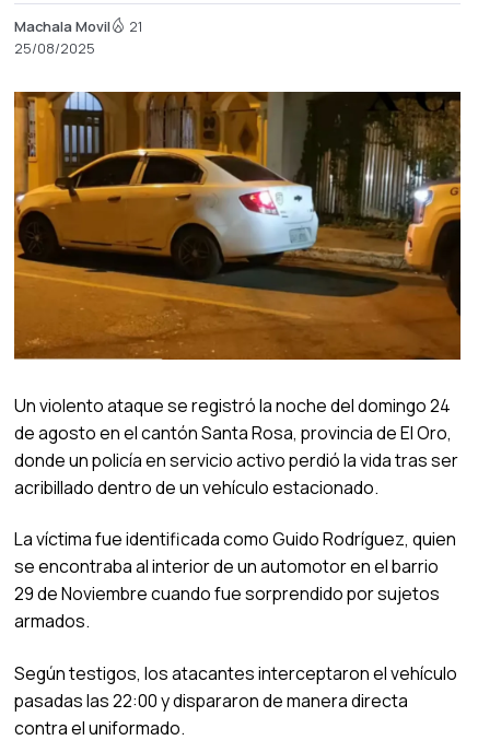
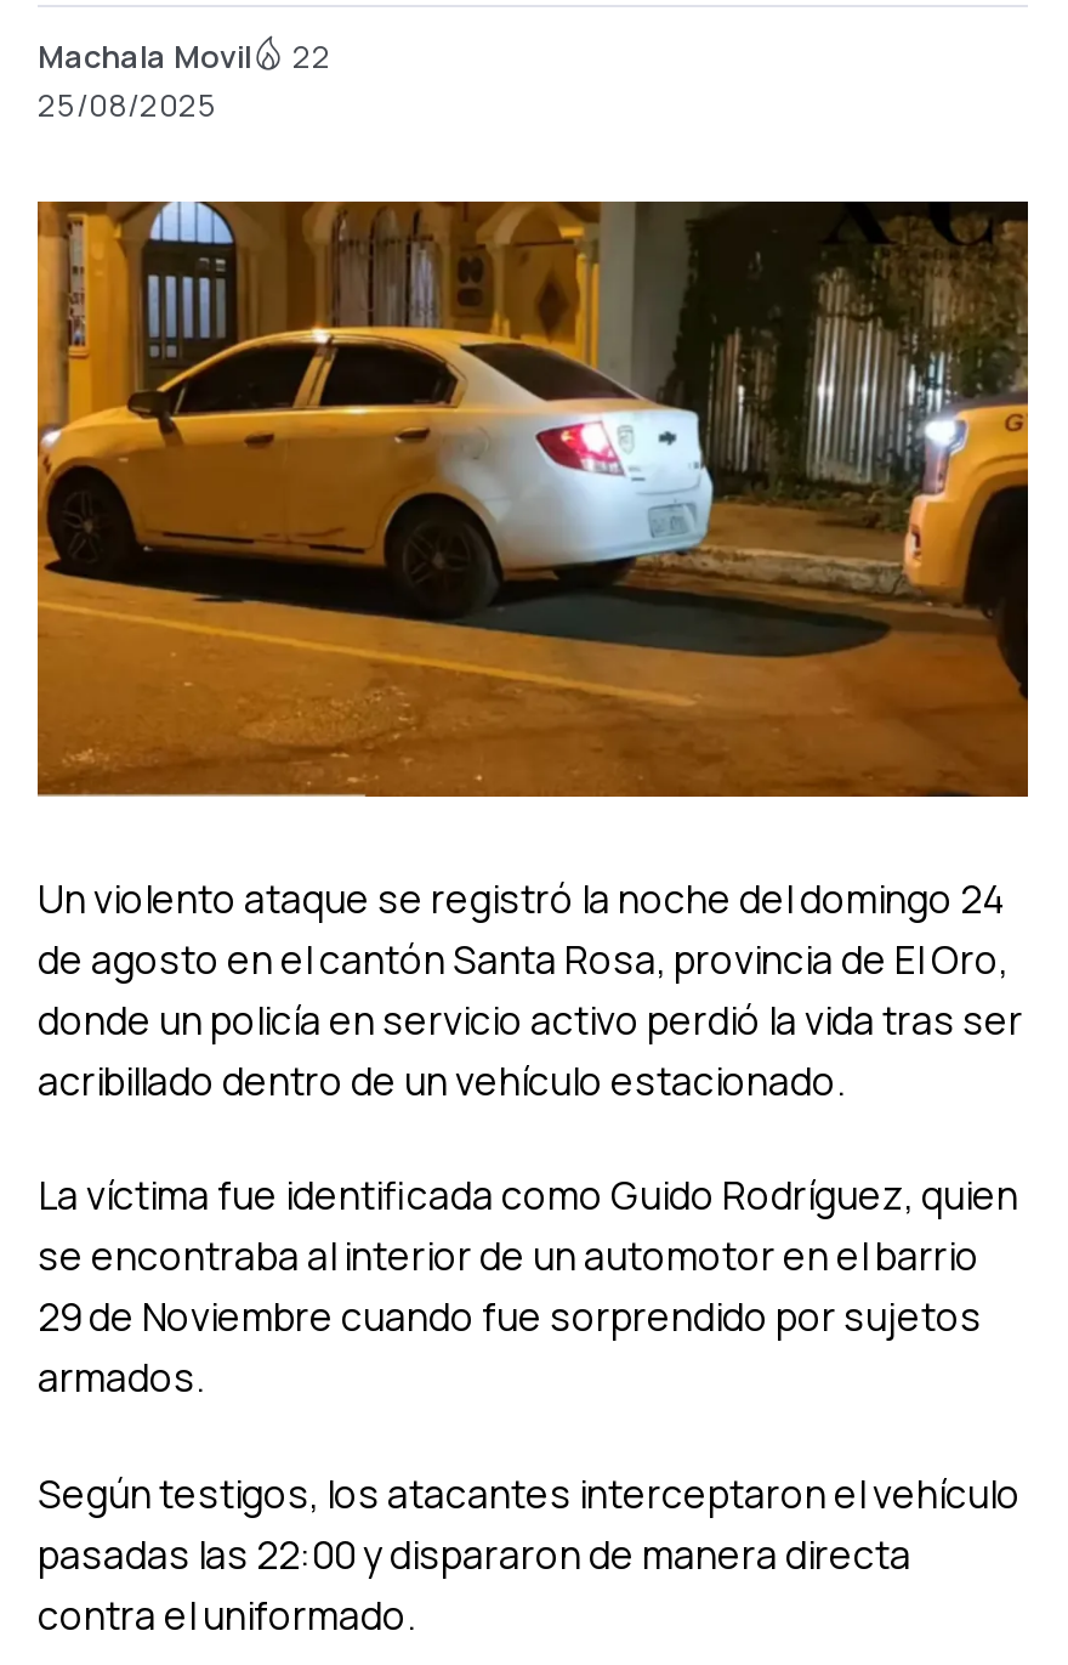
[14,16,143,36] Machala Movil 21 -> [38,34,331,78] Machala Movil 22

